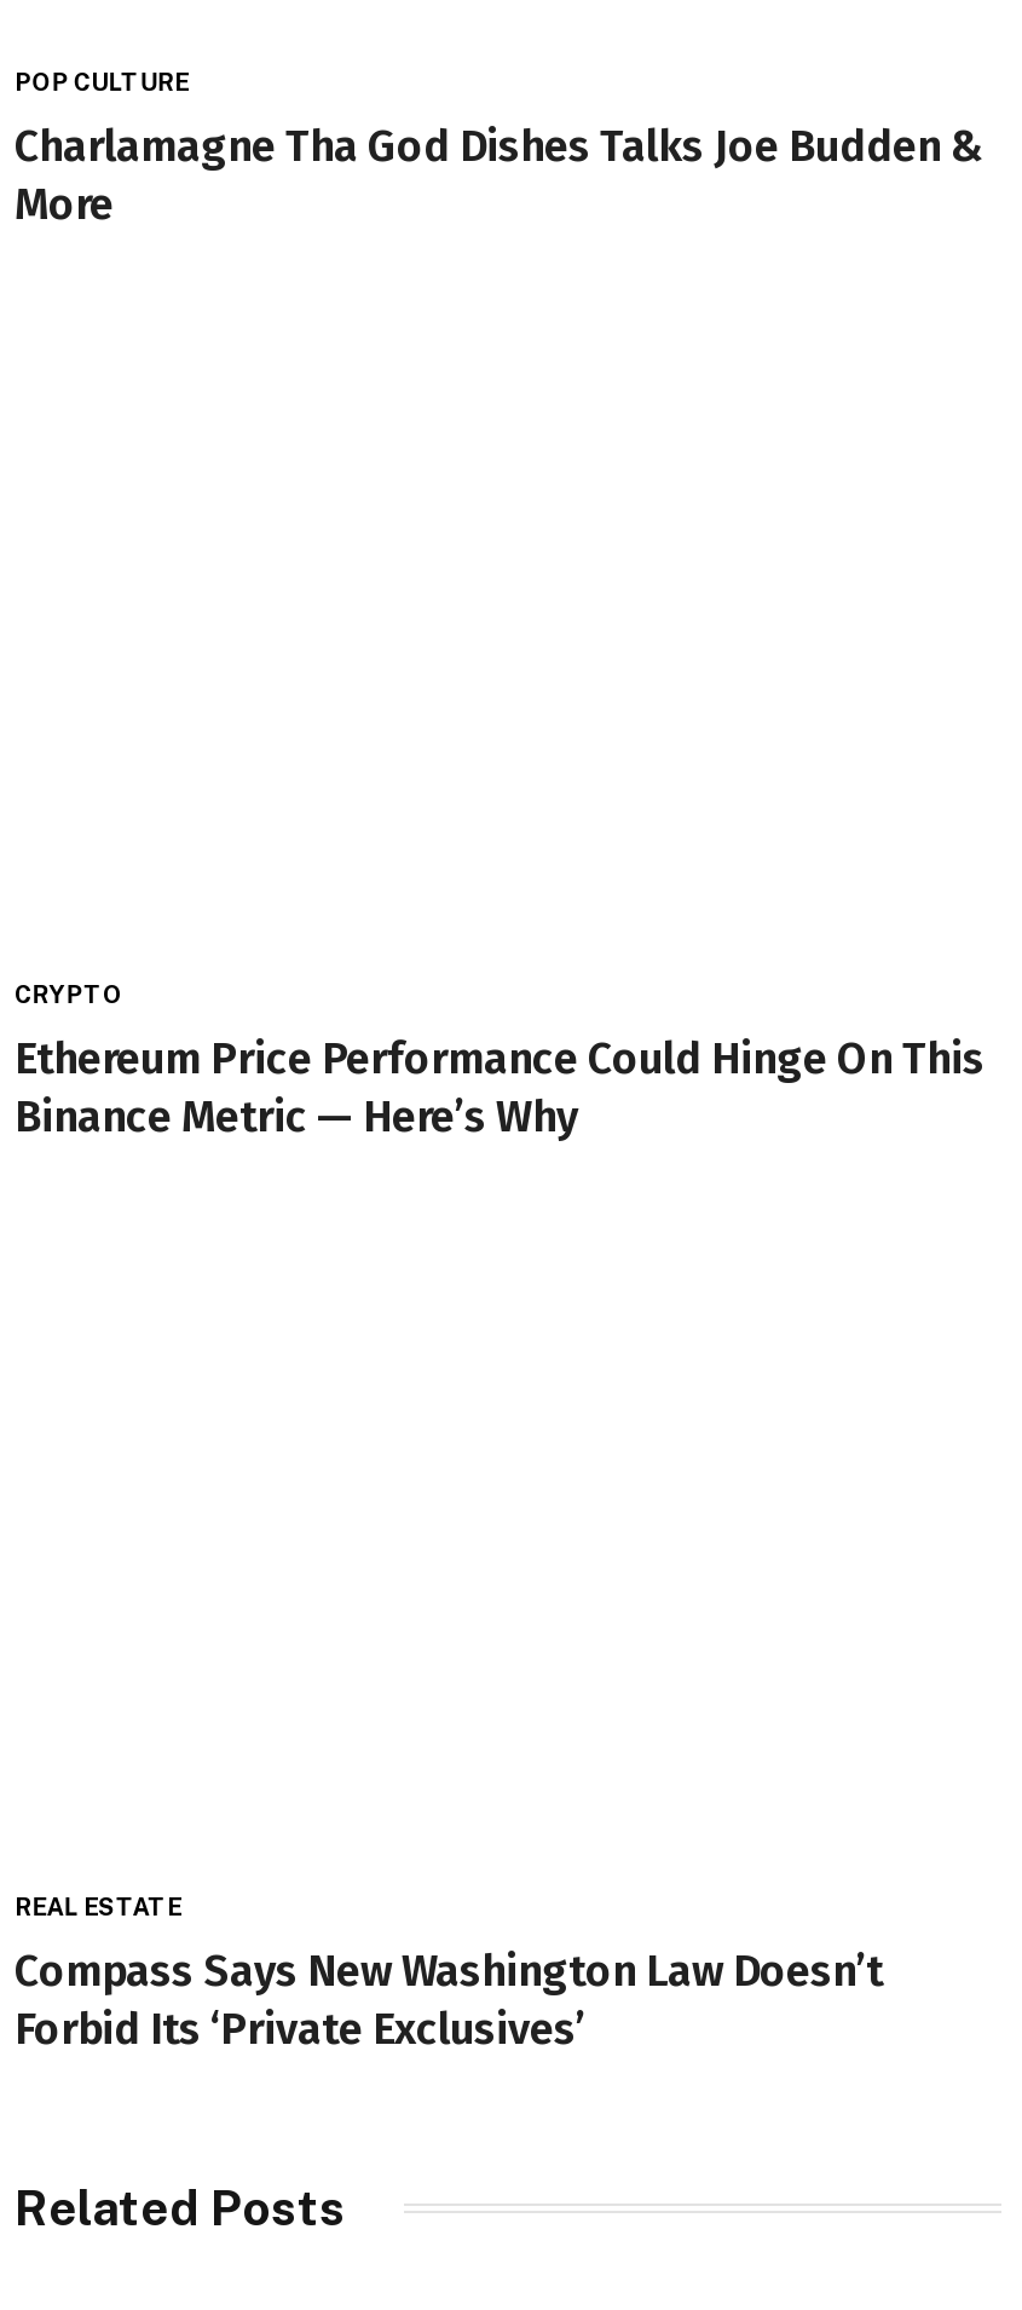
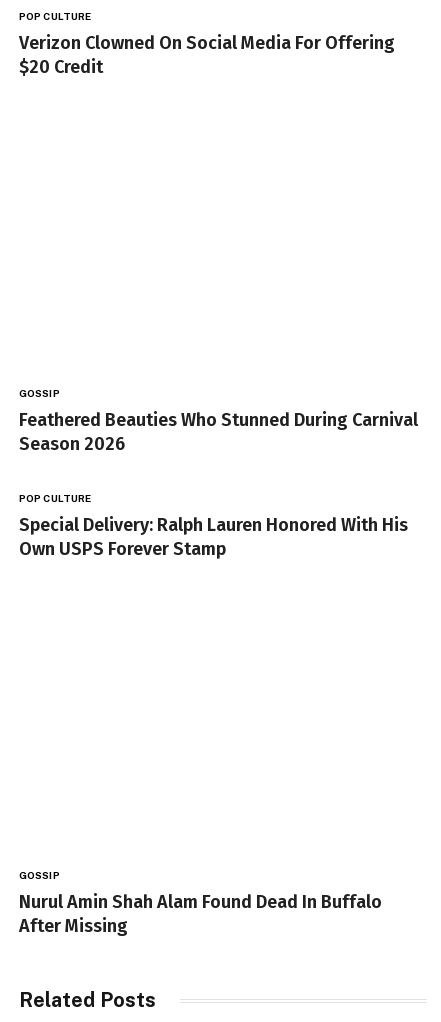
[15,120,982,231] Charlamagne Tha God Dishes Talks Joe Budden & | More -> [19,32,395,78] Verizon Clowned On Social Media For Offering | $20 Credit
[15,979,985,1144] CRYPTO | Ethereum Price Performance Could Hinge On This | Binance Metric — Here’s Why -> [19,387,418,560] GOSSIP | Feathered Beauties Who Stunned During Carnival | Season 2026 | POP CULTURE | Special Delivery: Ralph Lauren Honored With His | Own USPS Forever Stamp
[15,1891,883,2056] REAL ESTATE | Compass Says New Washington Law Doesn’t | Forbid Its ‘Private Exclusives’ -> [19,869,382,937] GOSSIP | Nurul Amin Shah Alam Found Dead In Buffalo | After Missing

